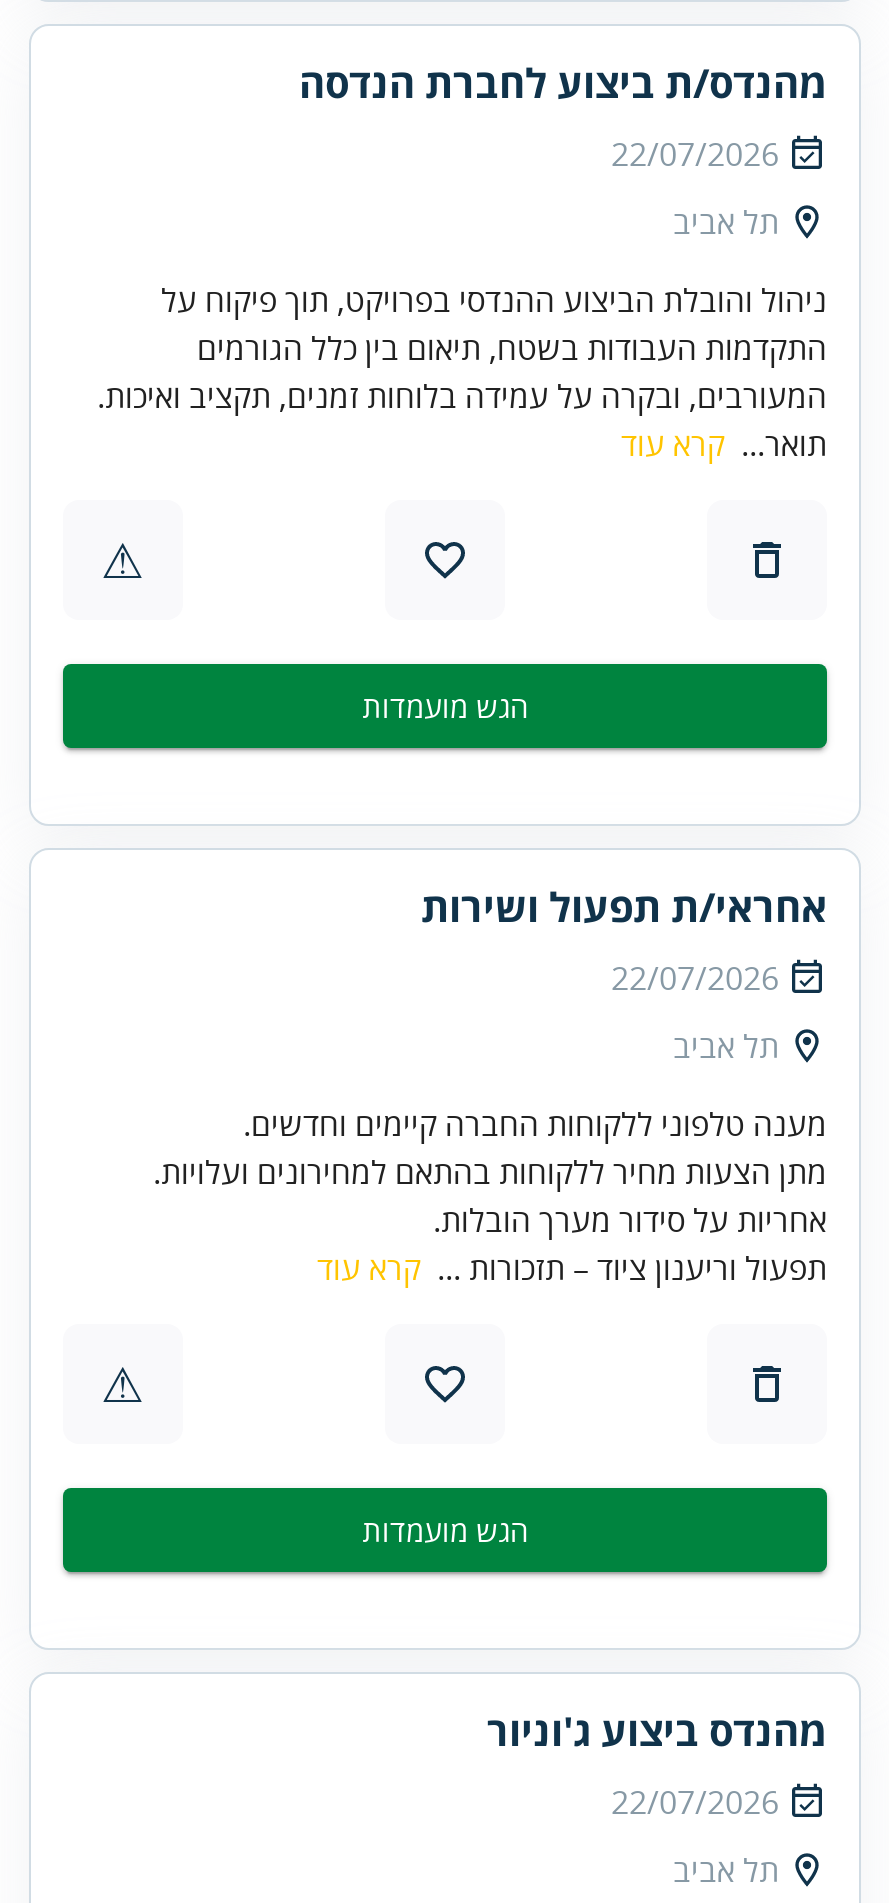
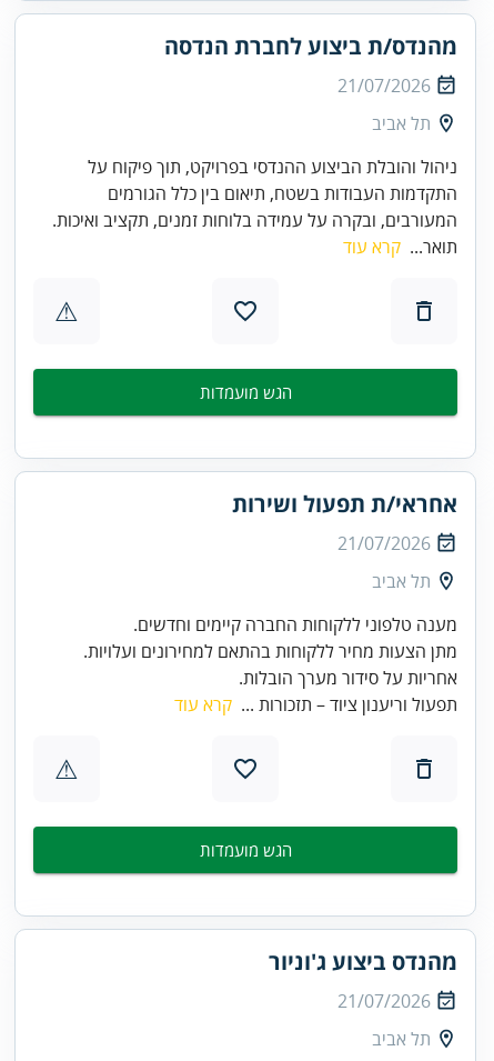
[611,131,779,175] 22/07/2026 -> [337,73,431,97] 21/07/2026
[611,955,779,999] 22/07/2026 -> [337,531,431,555] 21/07/2026
[611,1779,779,1823] 22/07/2026 -> [337,988,431,1013] 21/07/2026

